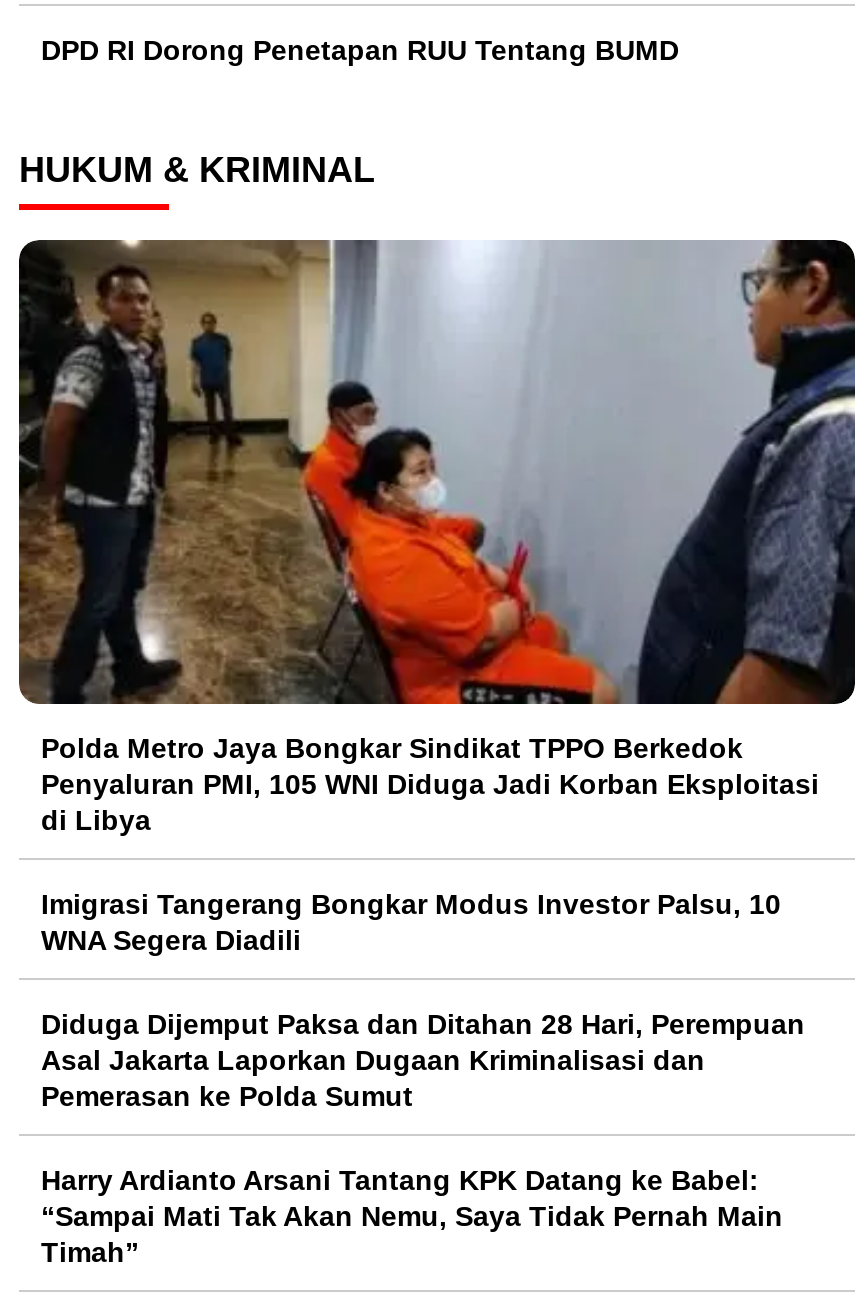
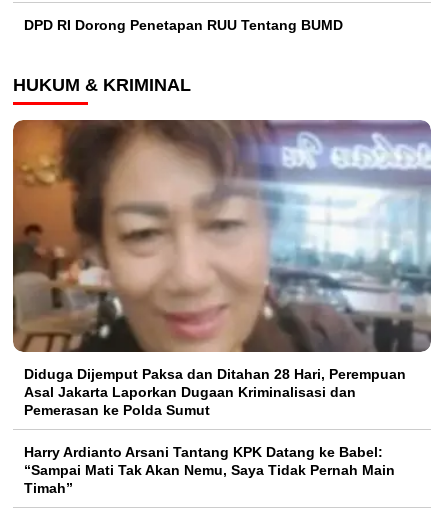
[17,238,857,706] [image] -> [12,119,432,353] [image]
[41,732,819,956] Polda Metro Jaya Bongkar Sindikat TPPO Berkedok | Penyaluran PMI, 105 WNI Diduga Jadi Korban Eksploitasi | di Libya | Imigrasi Tangerang Bongkar Modus Investor Palsu, 10 | WNA Segera Diadili -> none

